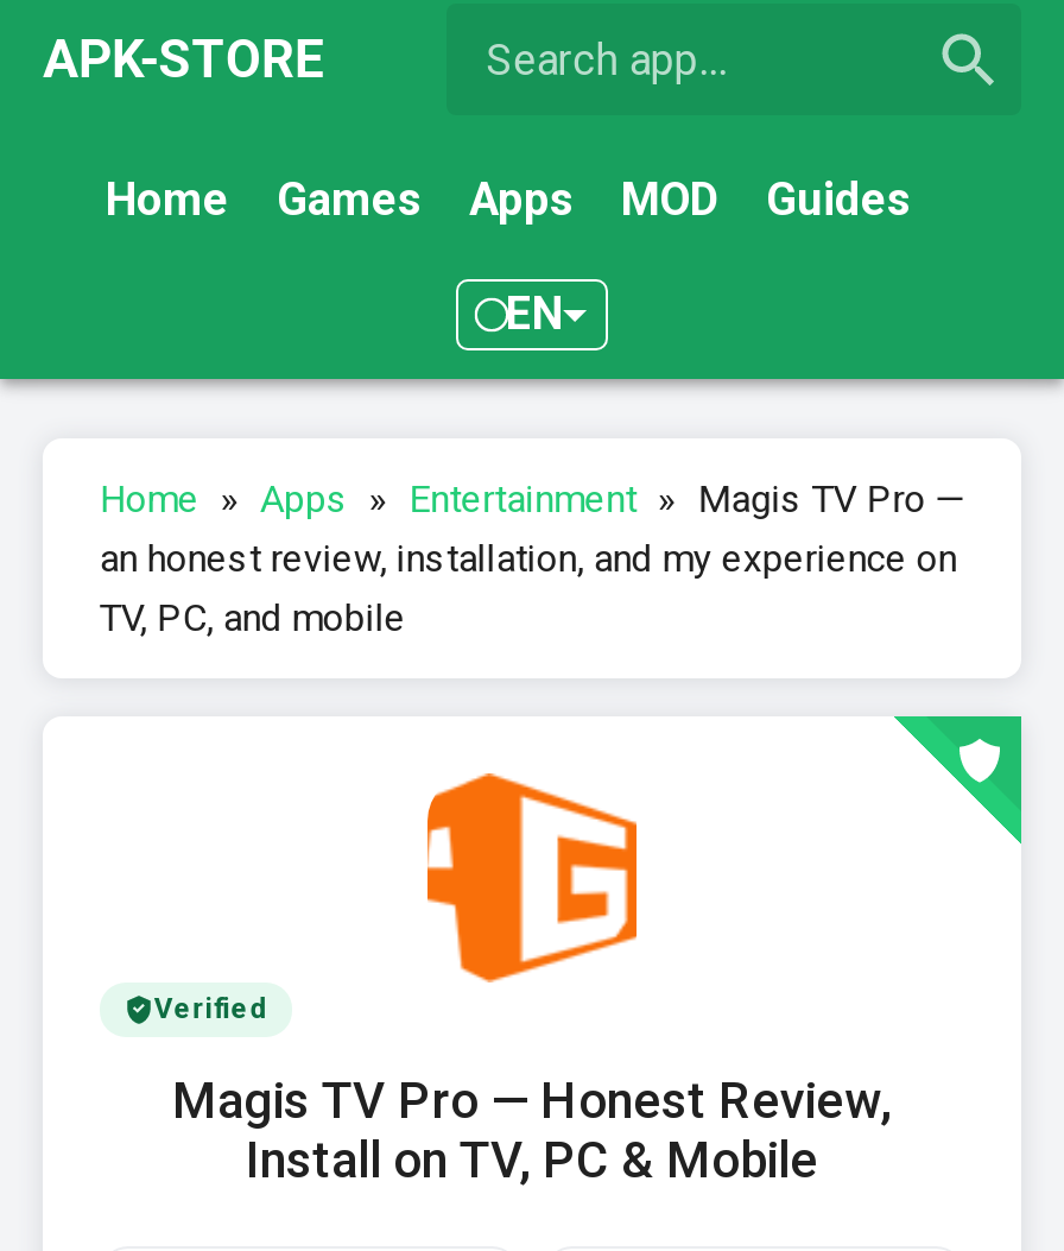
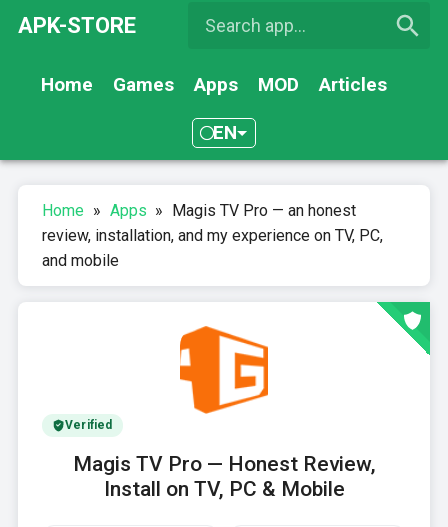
[766,173,911,228] Guides -> [319,73,387,96] Articles
[100,477,964,641] Home » Apps » Entertainment » Magis TV Pro — | an honest review, installation, and my experience on | TV, PC, and mobile -> [42,201,383,270] Home » Apps » Magis TV Pro — an honest | review, installation, and my experience on TV, PC, | and mobile

